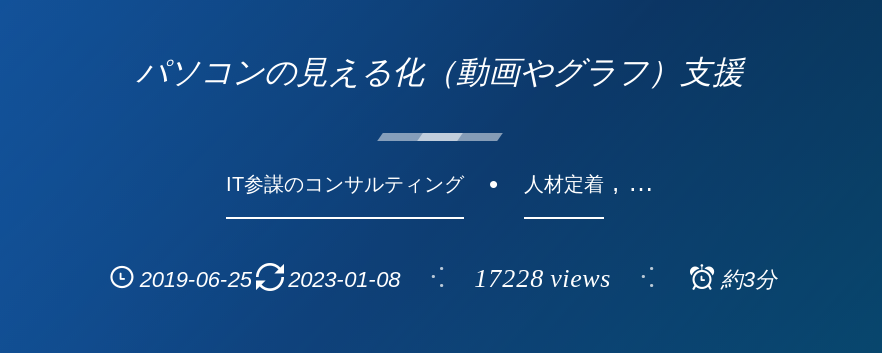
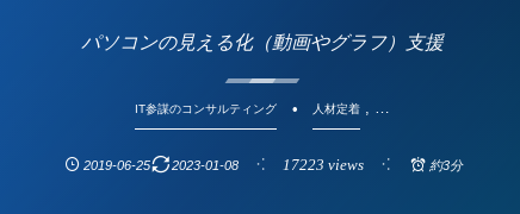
[474,263,610,293] 17228 views -> [283,156,364,174] 17223 views

